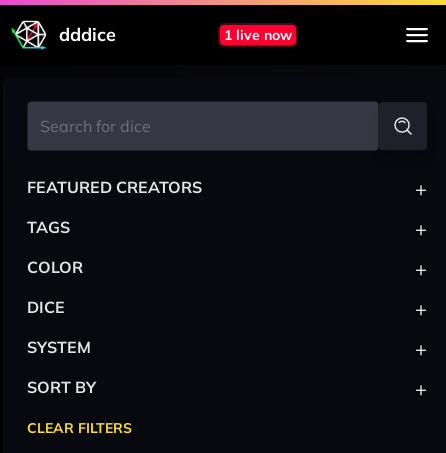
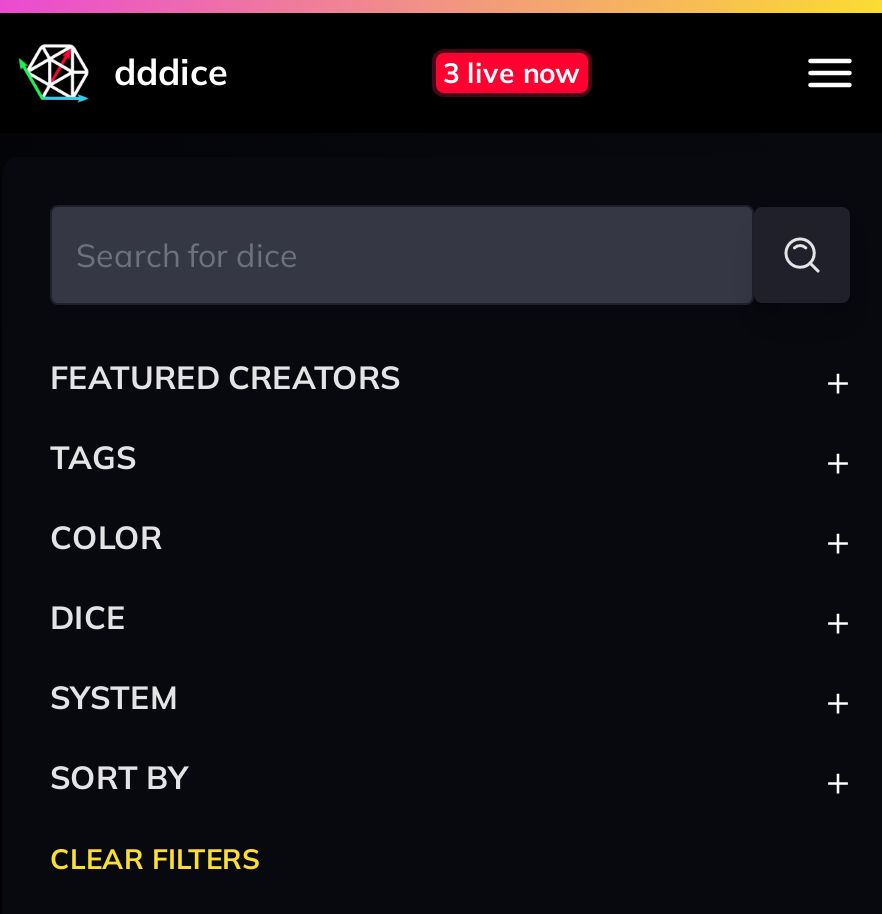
[223,26,291,44] 1 live now -> [443,55,579,91] 3 live now

